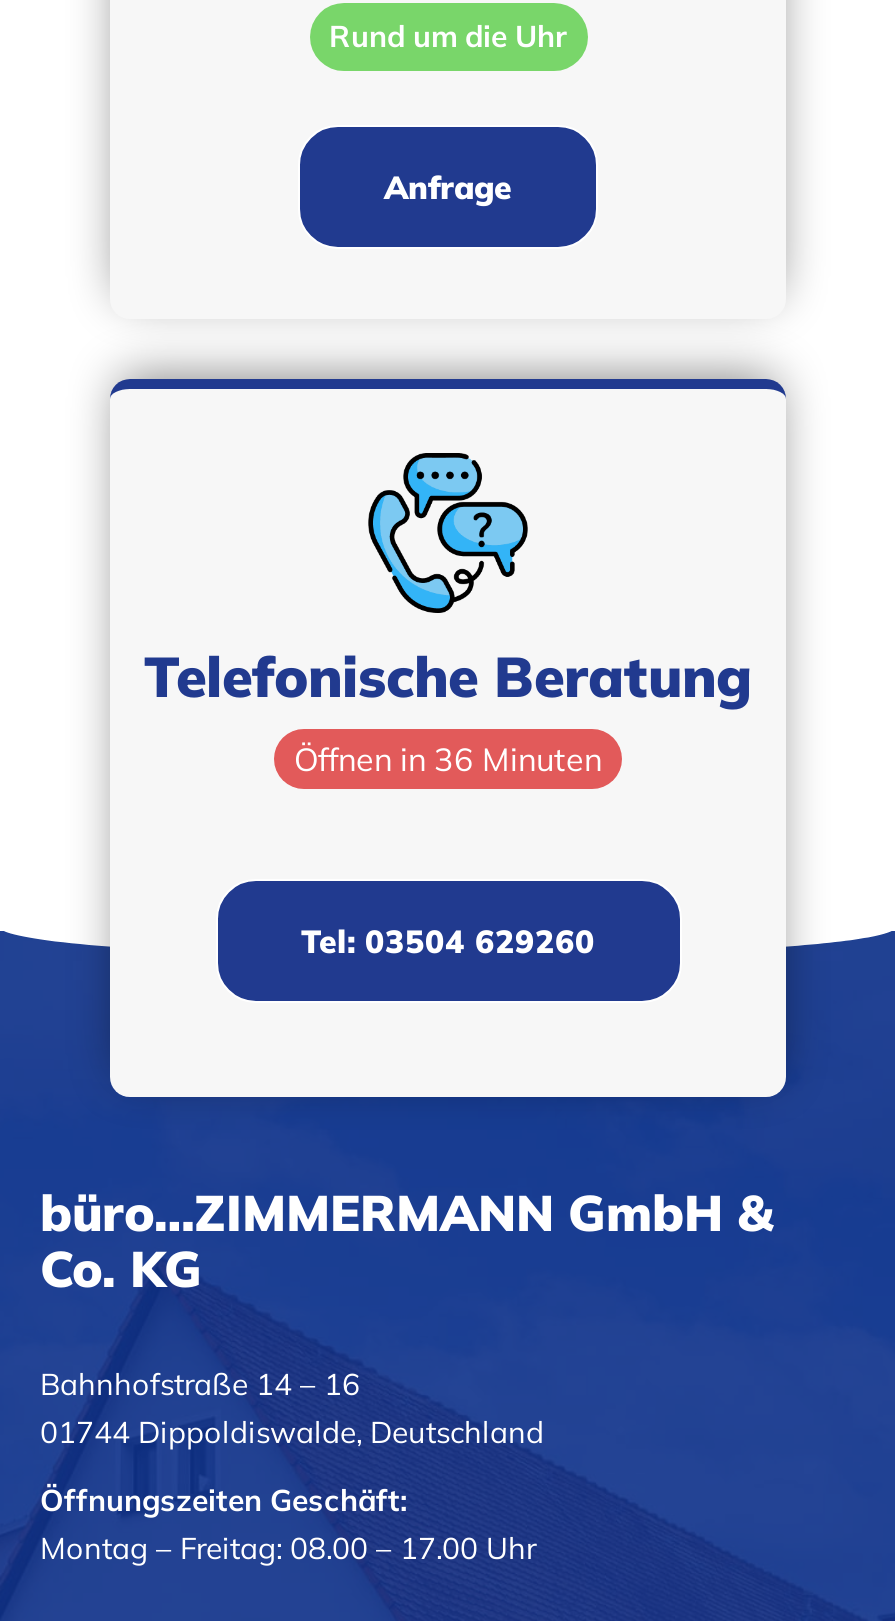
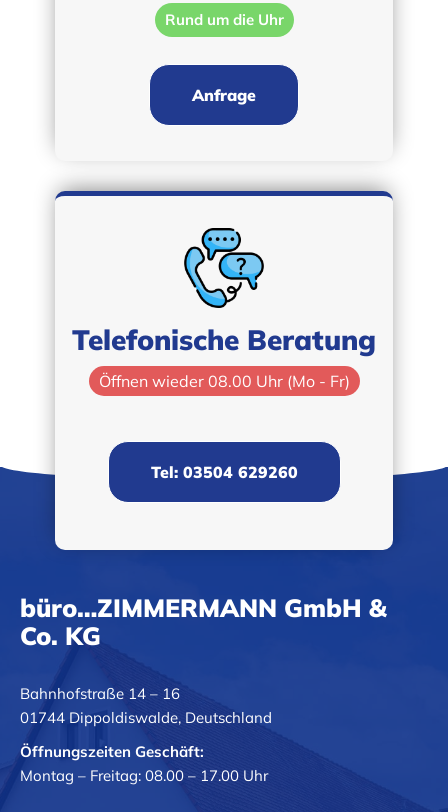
[294,738,602,778] Öffnen in 36 Minuten -> [98,371,349,391] Öffnen wieder 08.00 Uhr (Mo - Fr)

